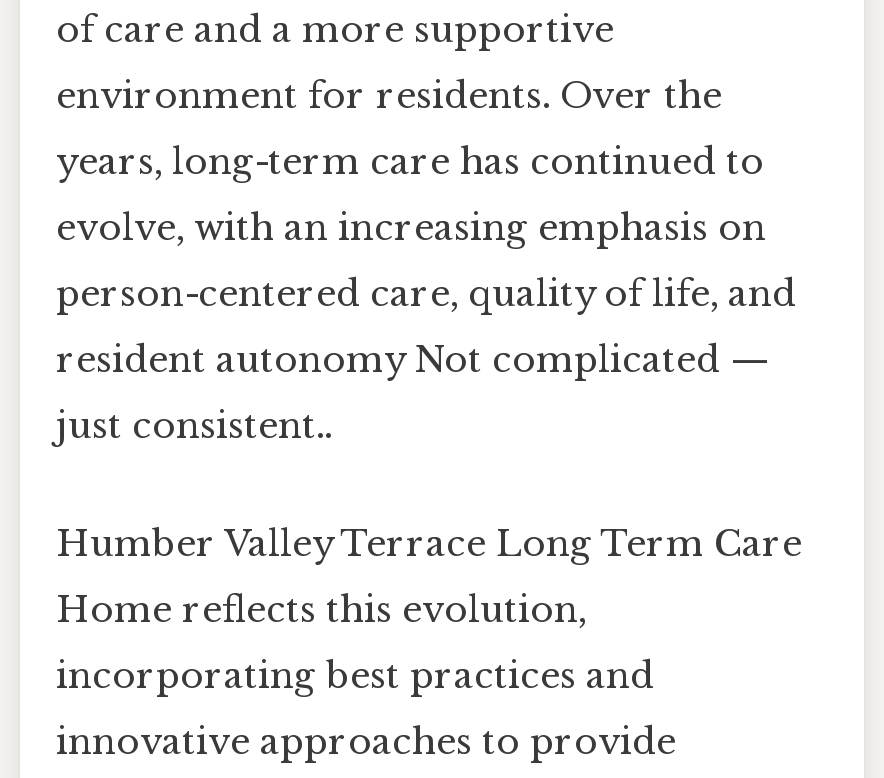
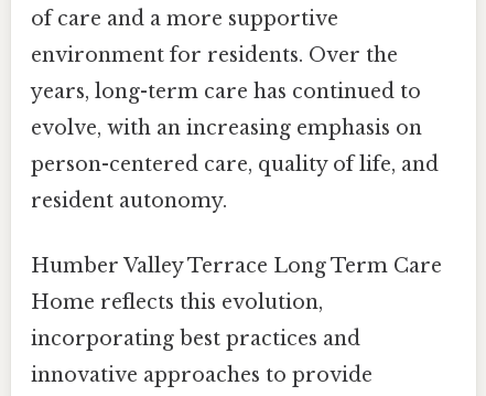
[56,338,768,448] resident autonomy Not complicated — | just consistent.. -> [31,189,227,213] resident autonomy.

